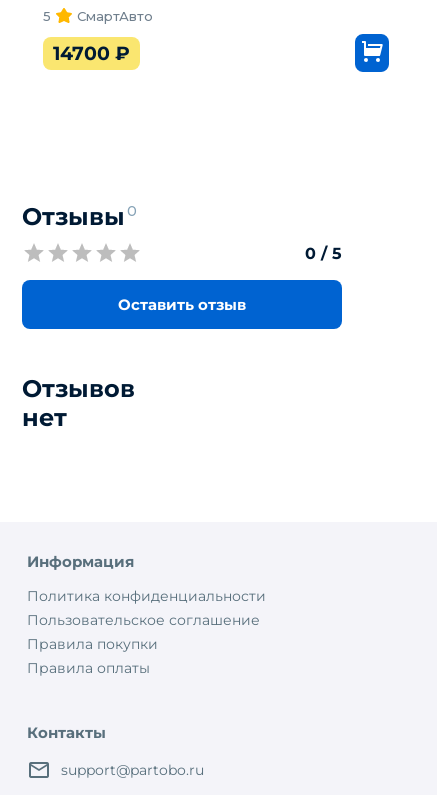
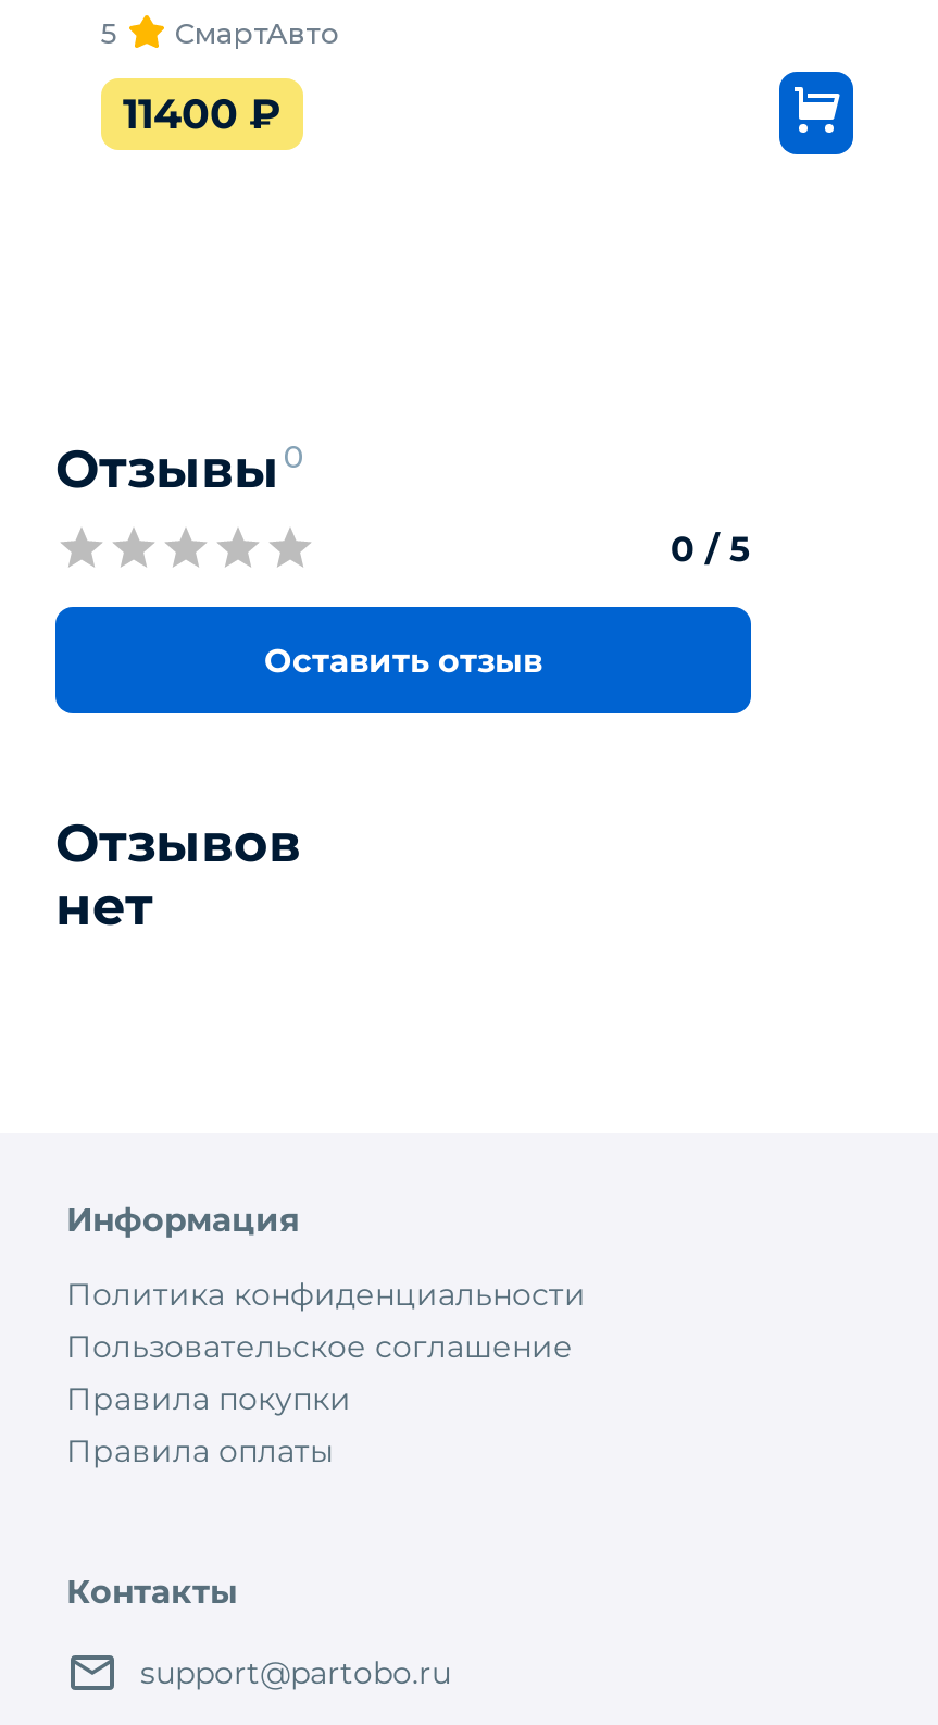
[53,41,130,64] 14700 ₽ -> [123,88,282,138] 11400 ₽

